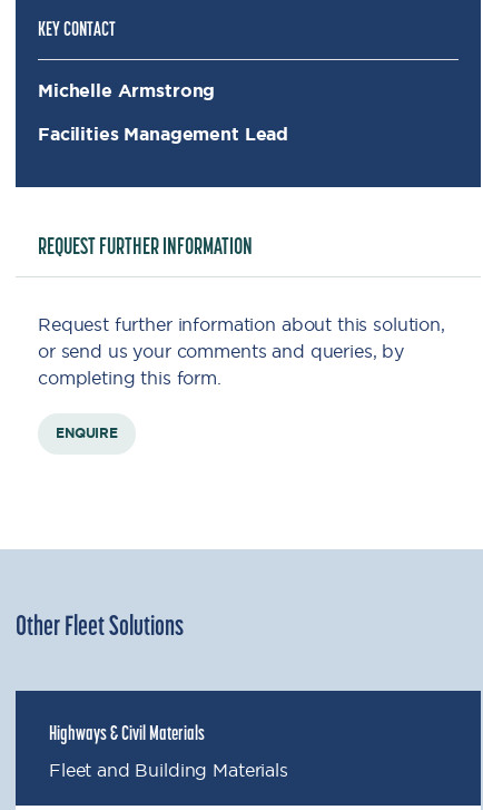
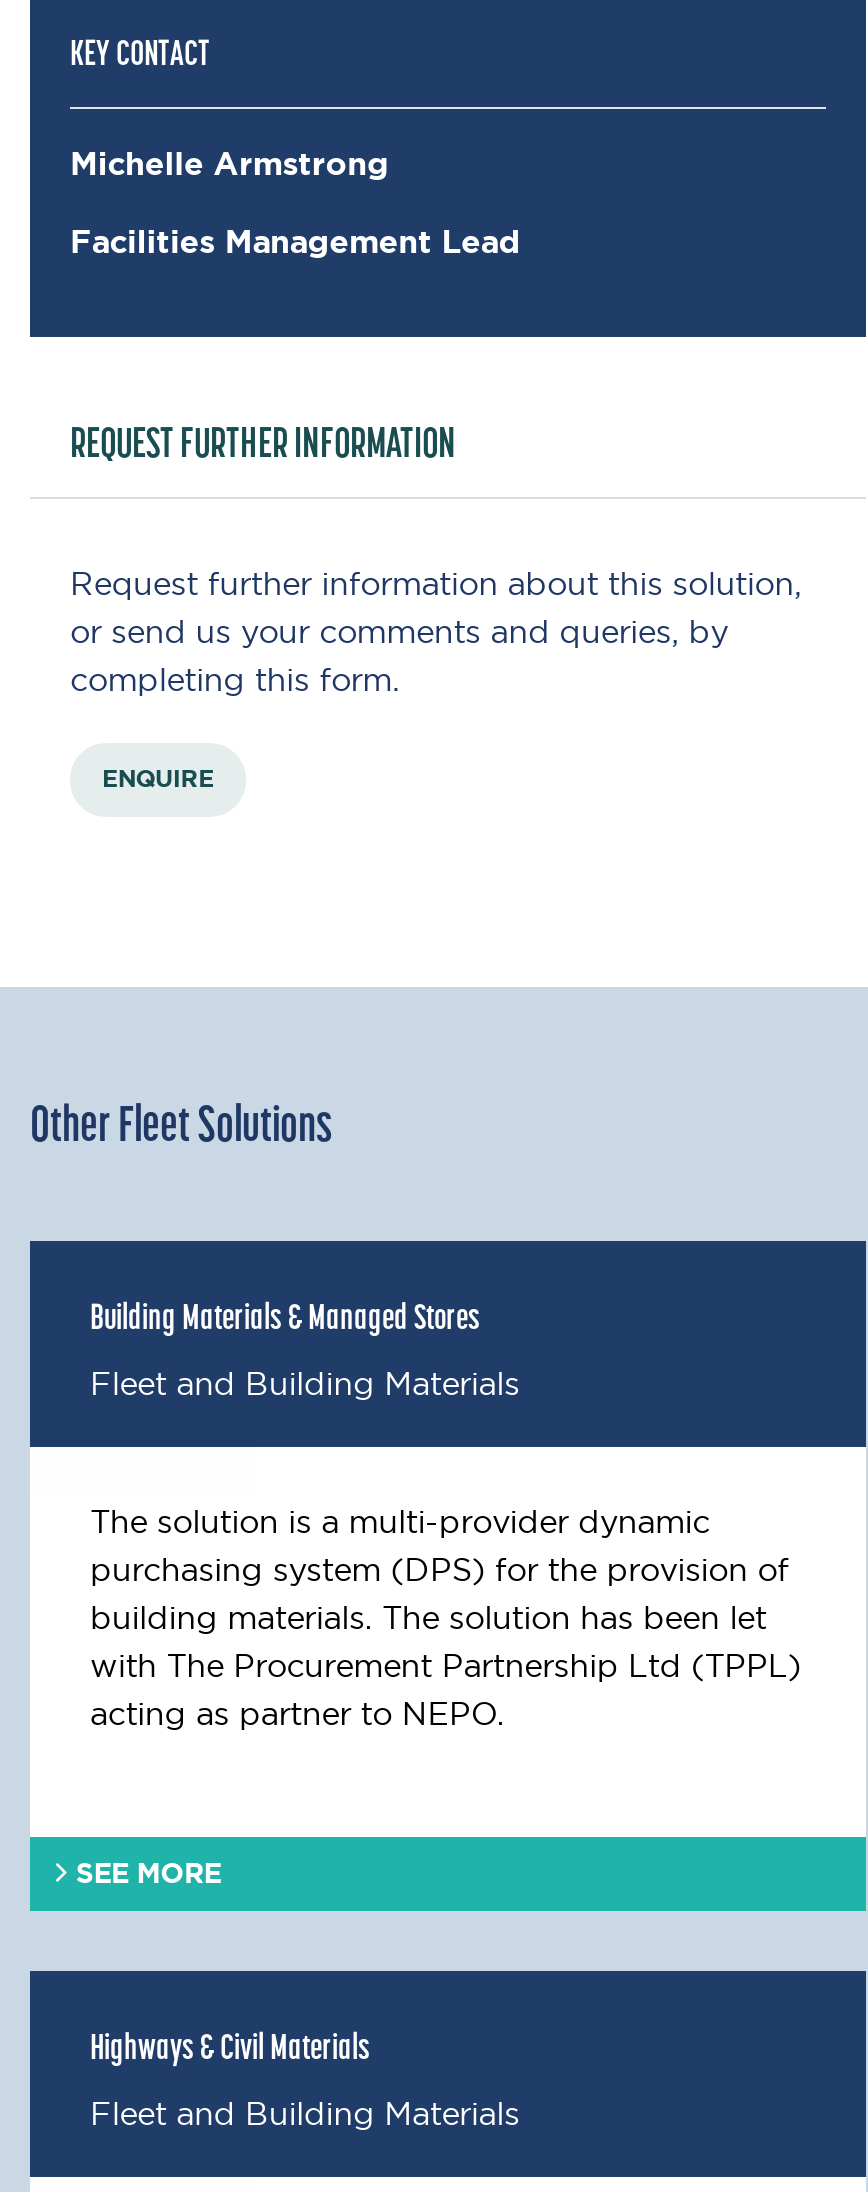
none -> [76,1854,221,1890] SEE MORE
none -> [90,1300,801,1732] Building Materials & Managed Stores | Fleet and Building Materials | The solution is a multi-provider dynamic | purchasing system (DPS) for the provision of | building materials. The solution has been let | with The Procurement Partnership Ltd (TPPL) | acting as partner to NEPO.

